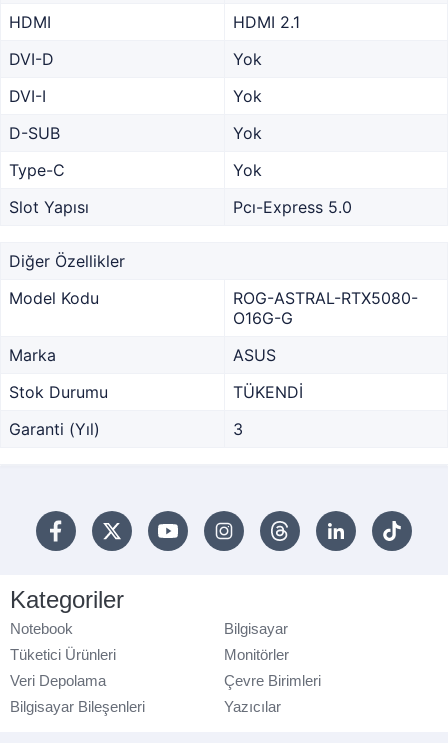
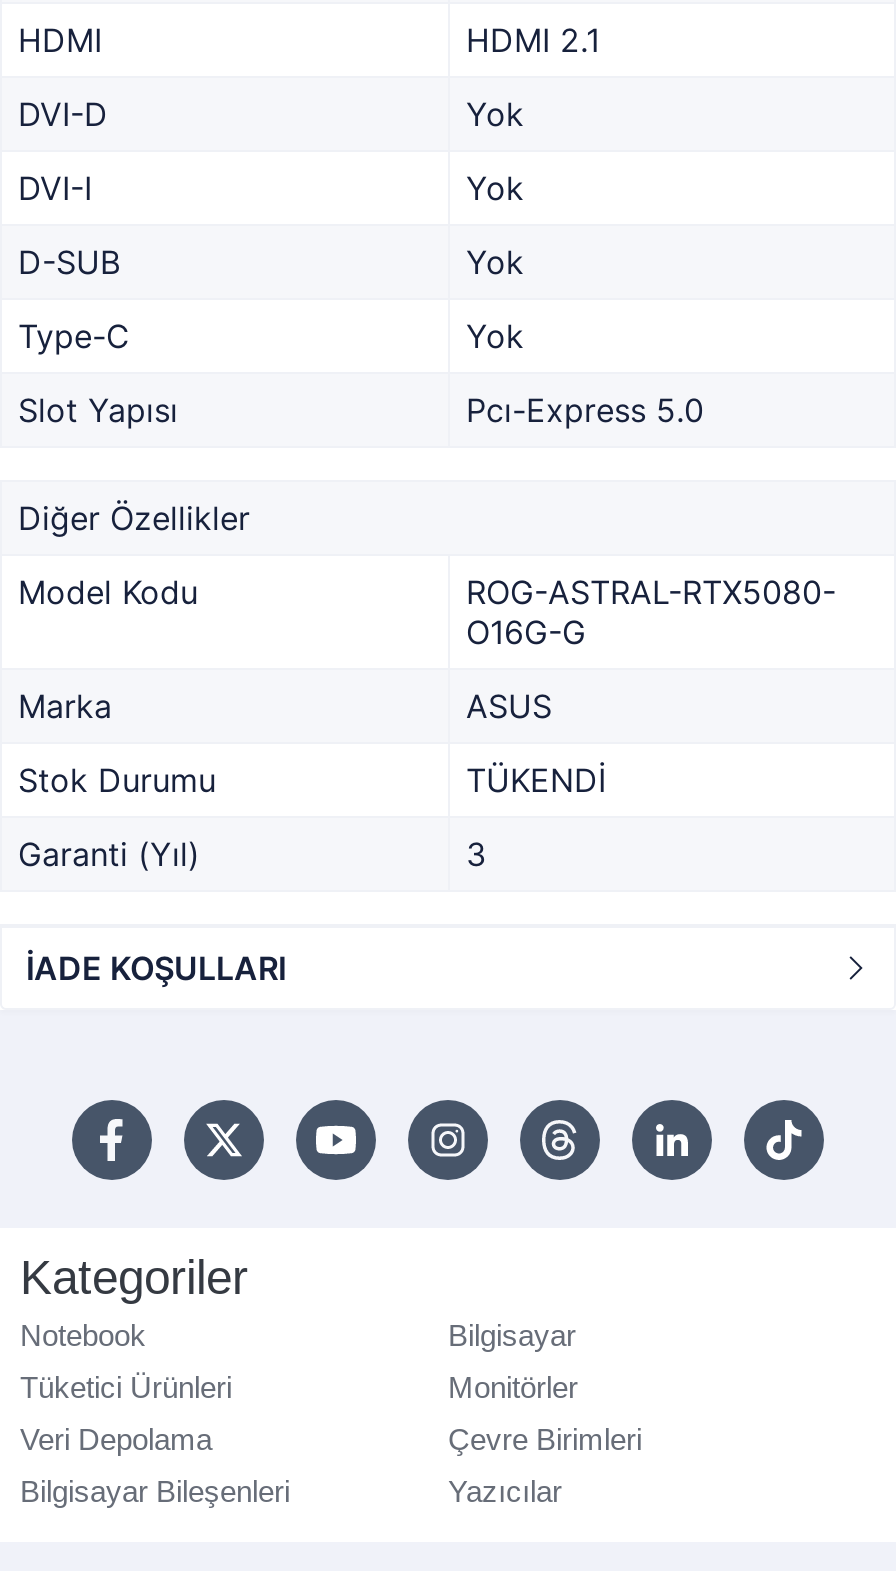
none -> [26,948,286,988] İADE KOŞULLARI

